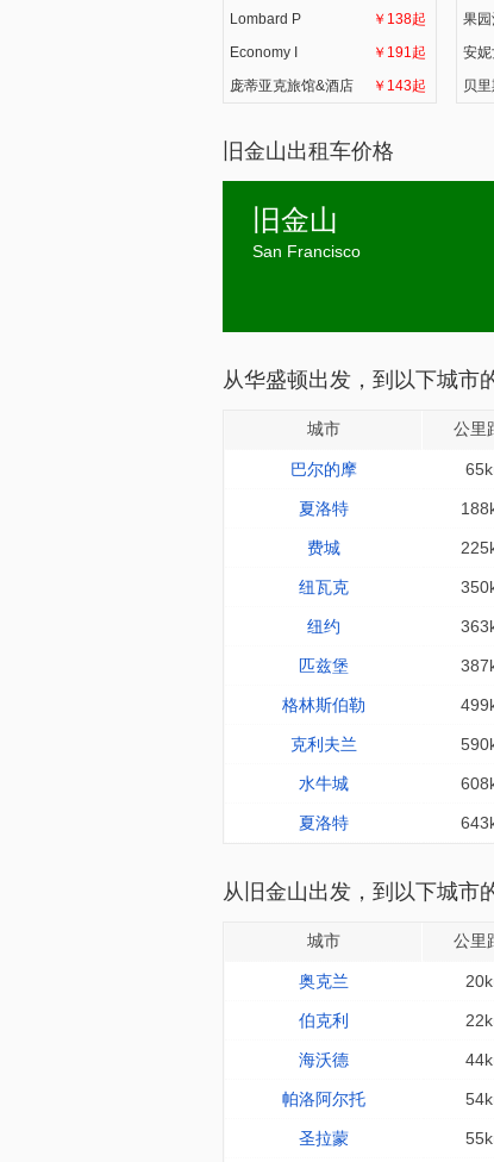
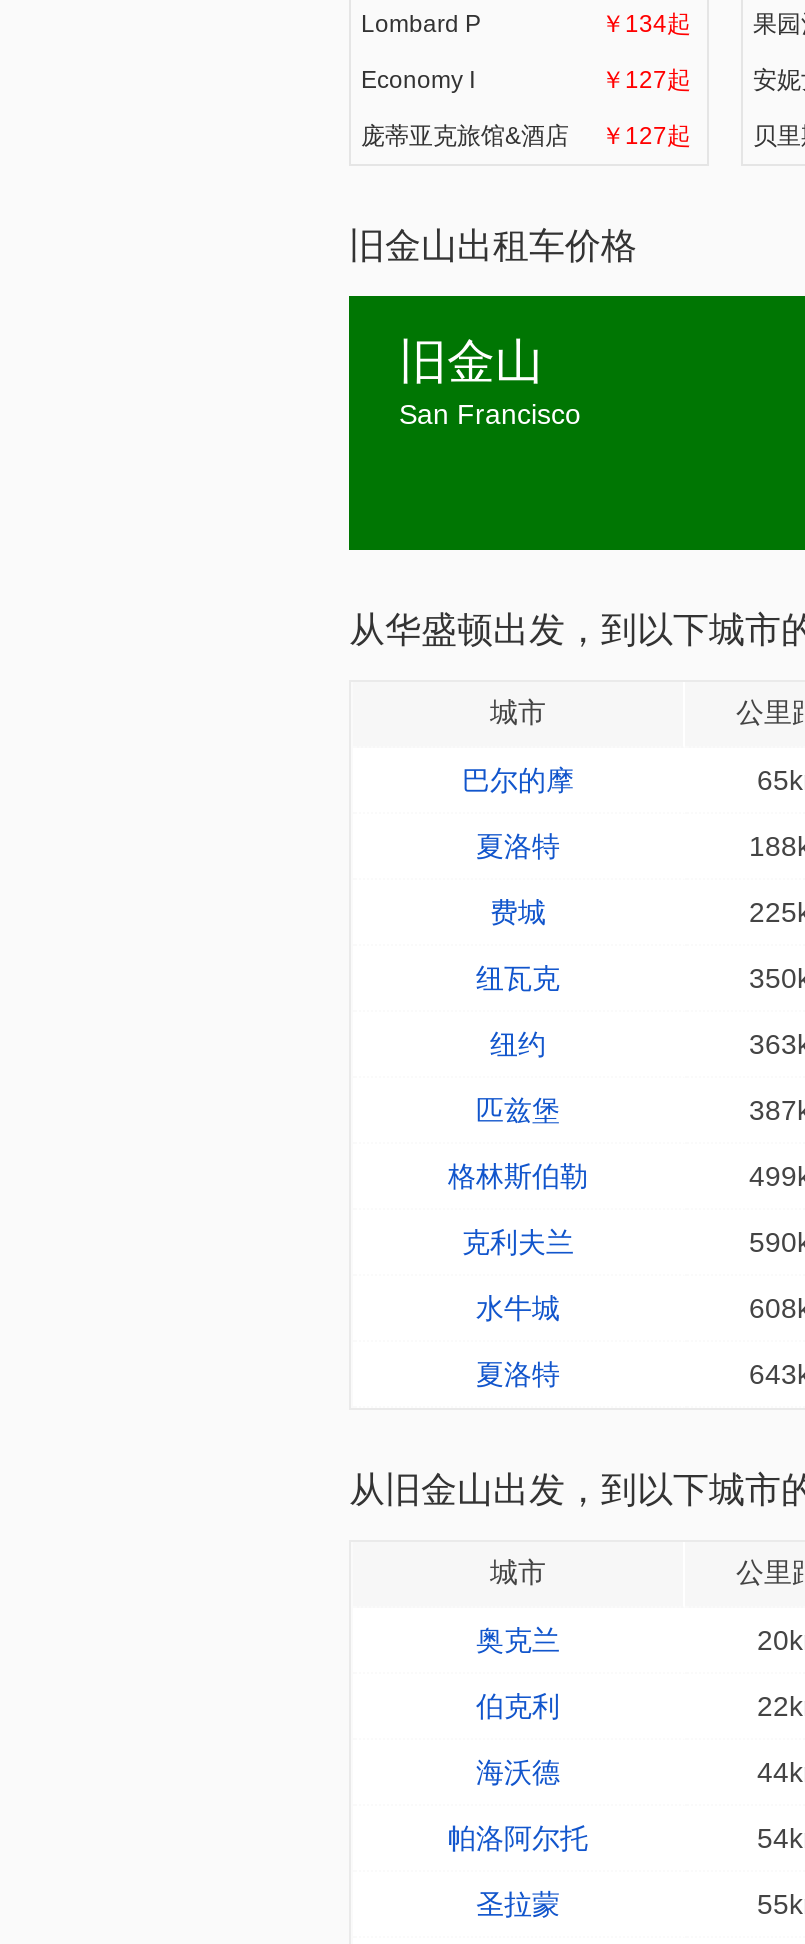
[373,11,426,27] ￥138起 -> [601,10,691,38] ￥134起
[373,44,426,61] ￥191起 -> [601,66,691,94] ￥127起
[230,77,426,94] 庞蒂亚克旅馆&酒店 ￥143起 -> [361,122,691,150] 庞蒂亚克旅馆&酒店 ￥127起

